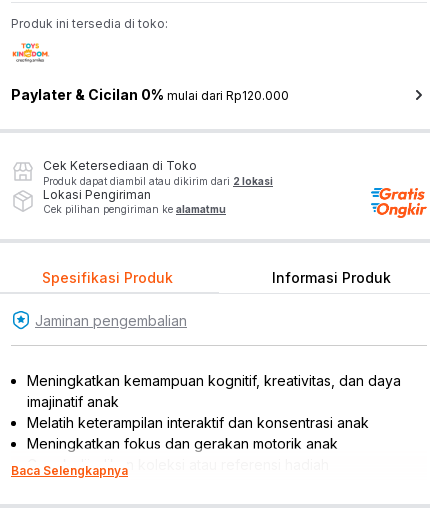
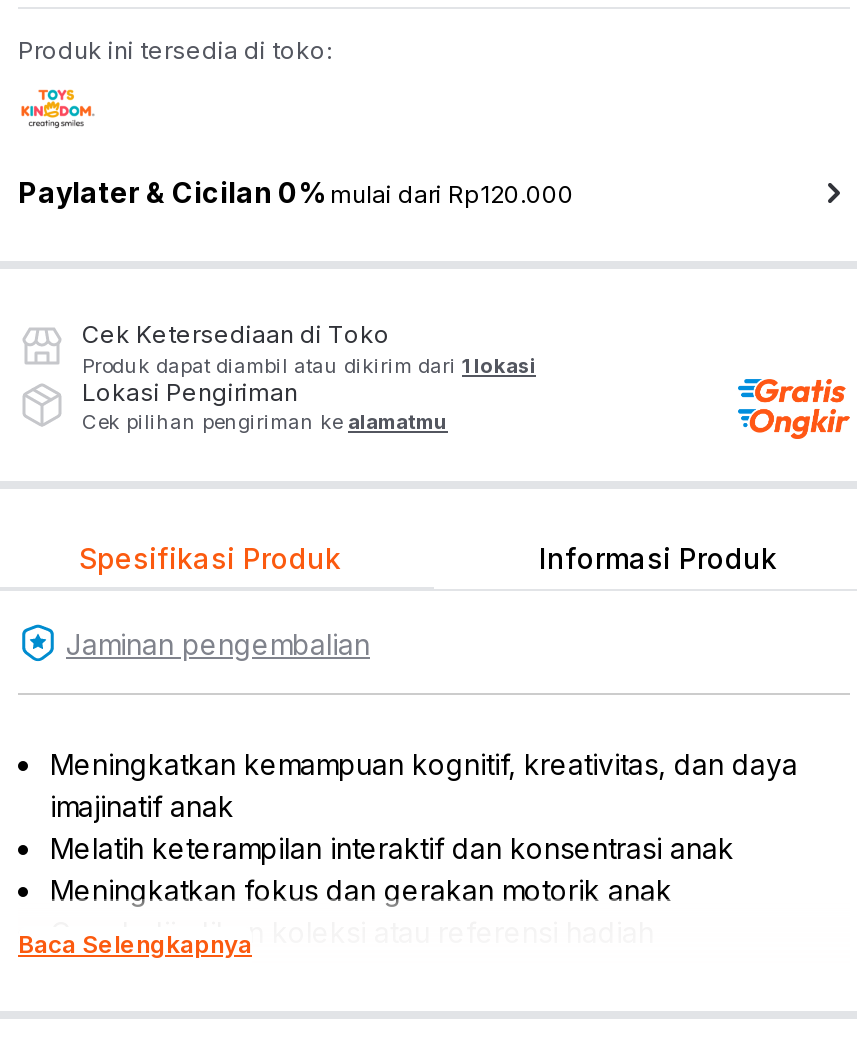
[43,175,273,187] Produk dapat diambil atau dikirim dari 2 lokasi -> [82,353,536,377] Produk dapat diambil atau dikirim dari 1 lokasi

